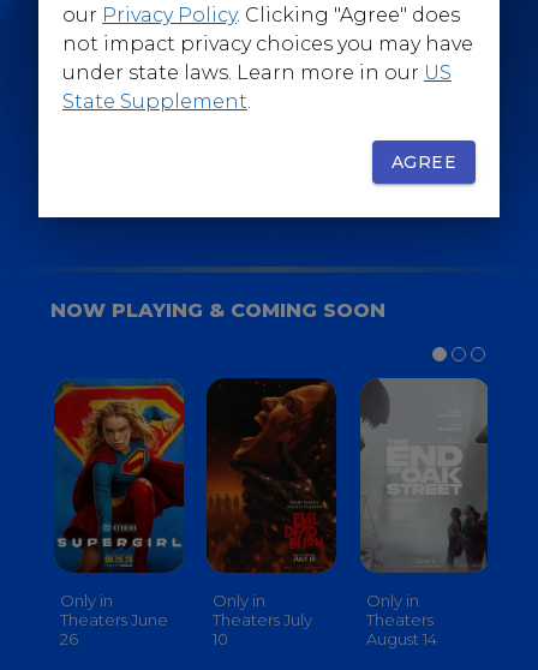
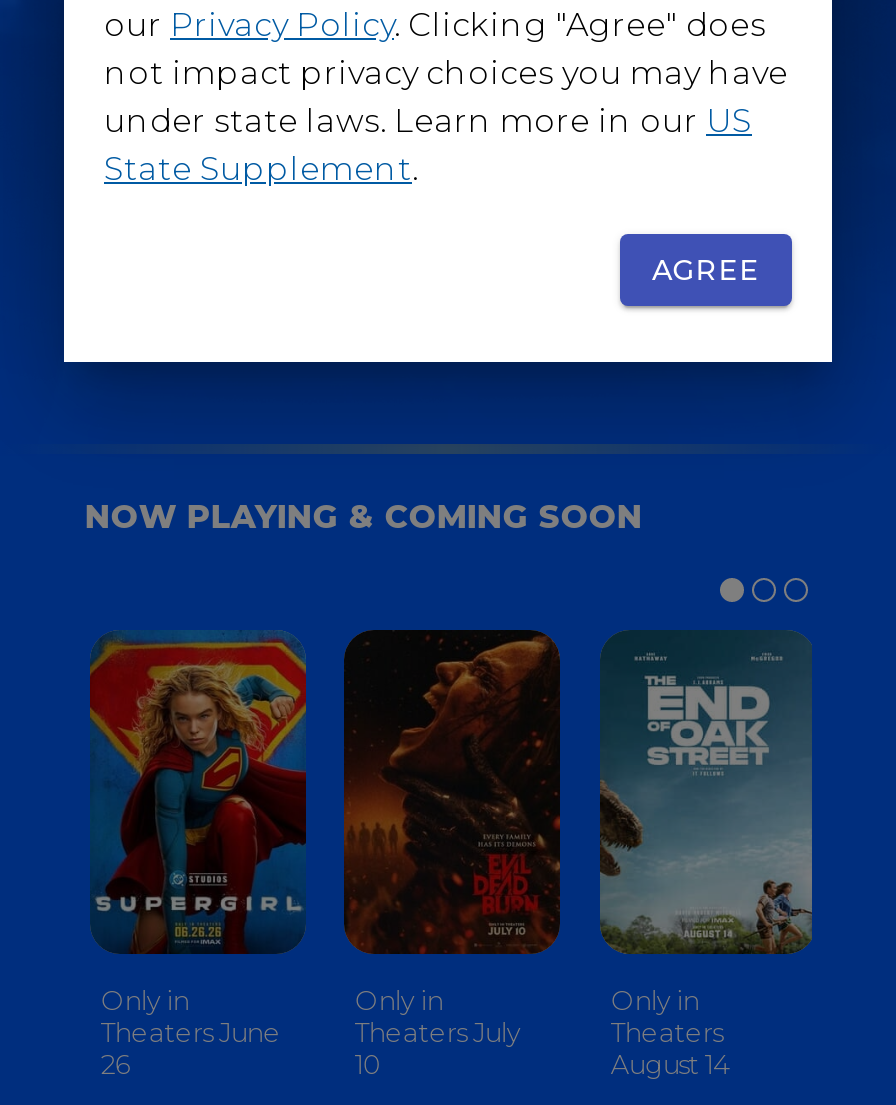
[360,378,489,573] [image] -> [600,630,814,954] [image]

